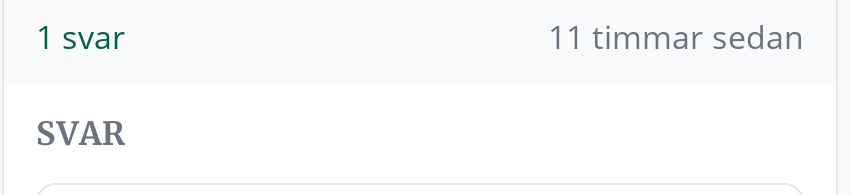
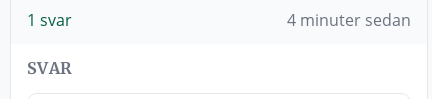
[548,15,804,59] 11 timmar sedan -> [287,9,411,31] 4 minuter sedan

